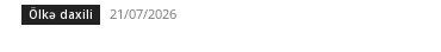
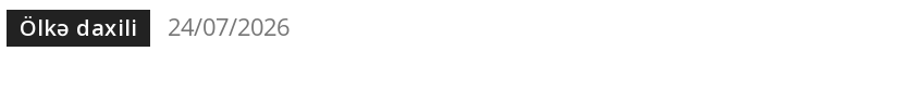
[29,5,176,23] Ölkə daxili 21/07/2026 -> [20,9,290,42] Ölkə daxili 24/07/2026

